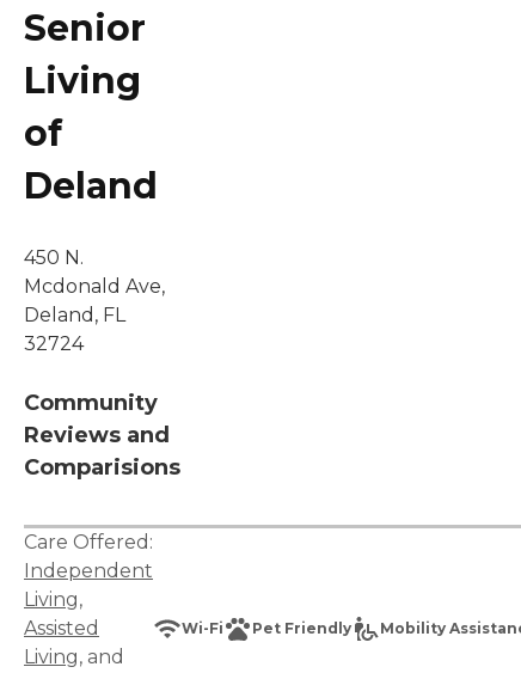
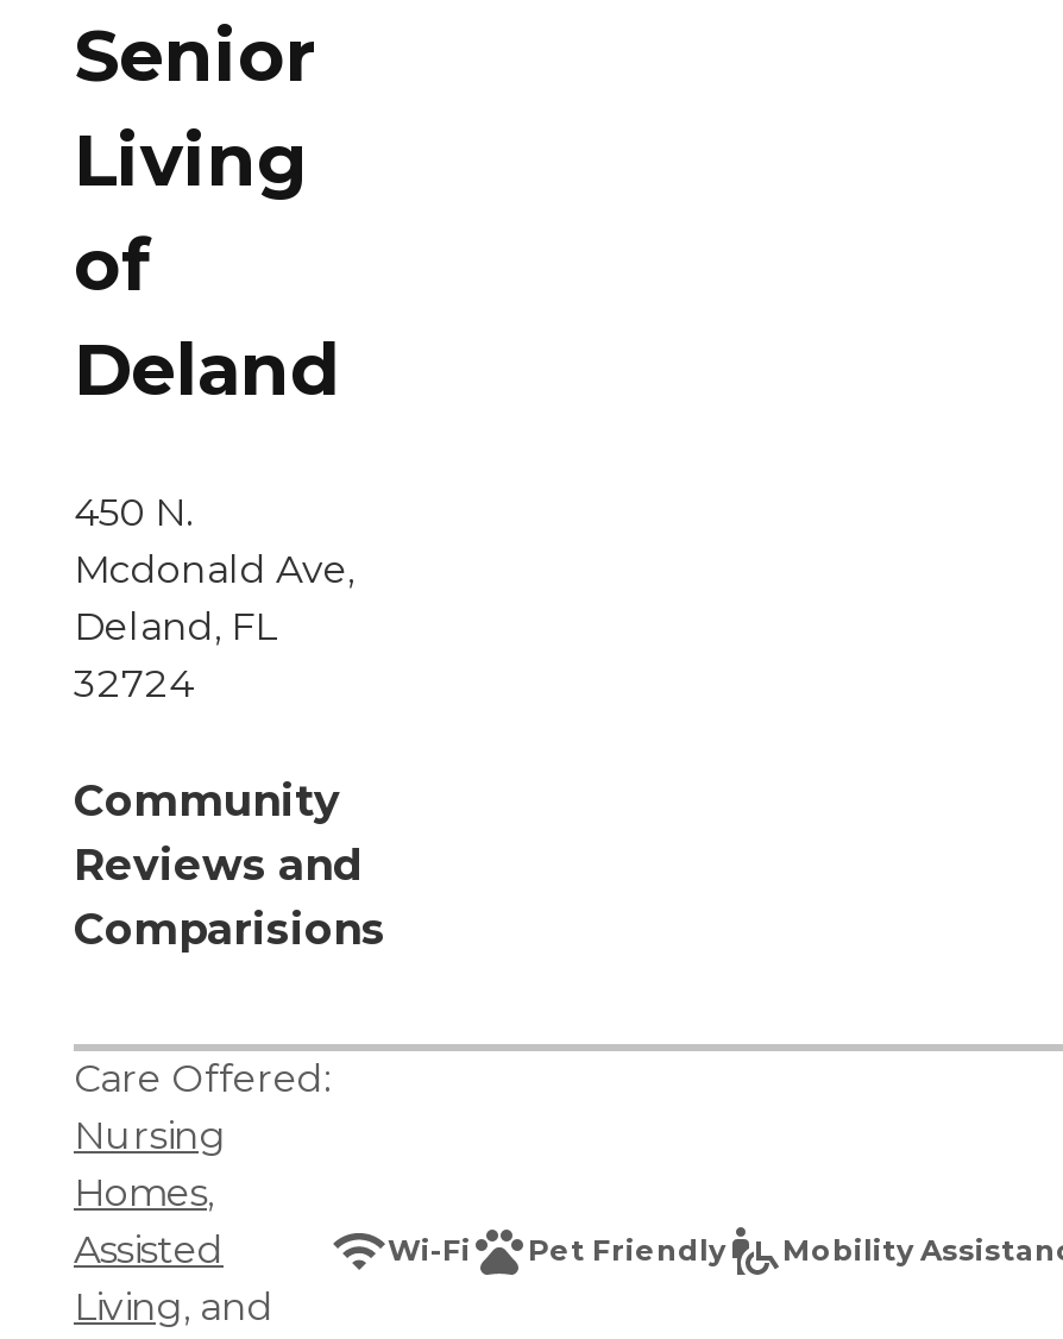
[24,560,153,611] Independent | Living, -> [74,1114,226,1216] Nursing | Homes,

